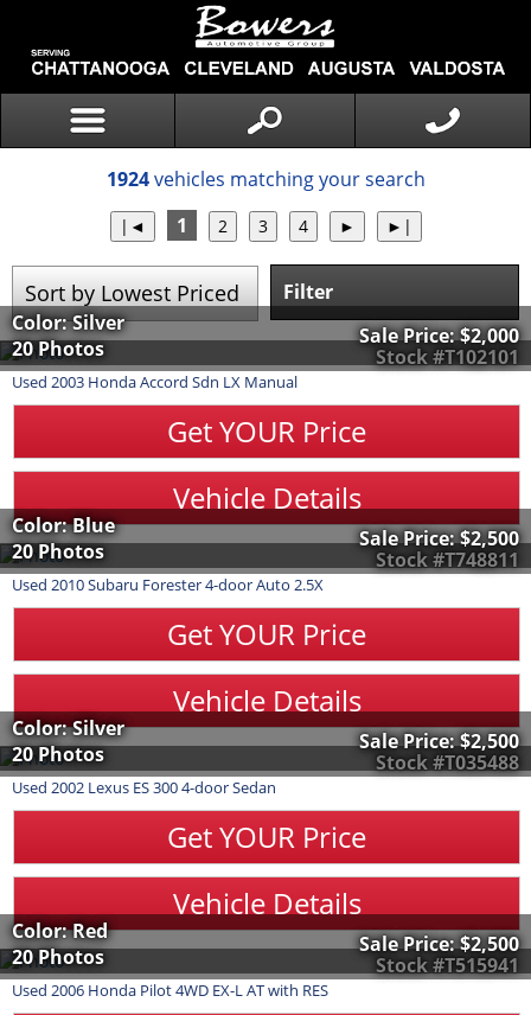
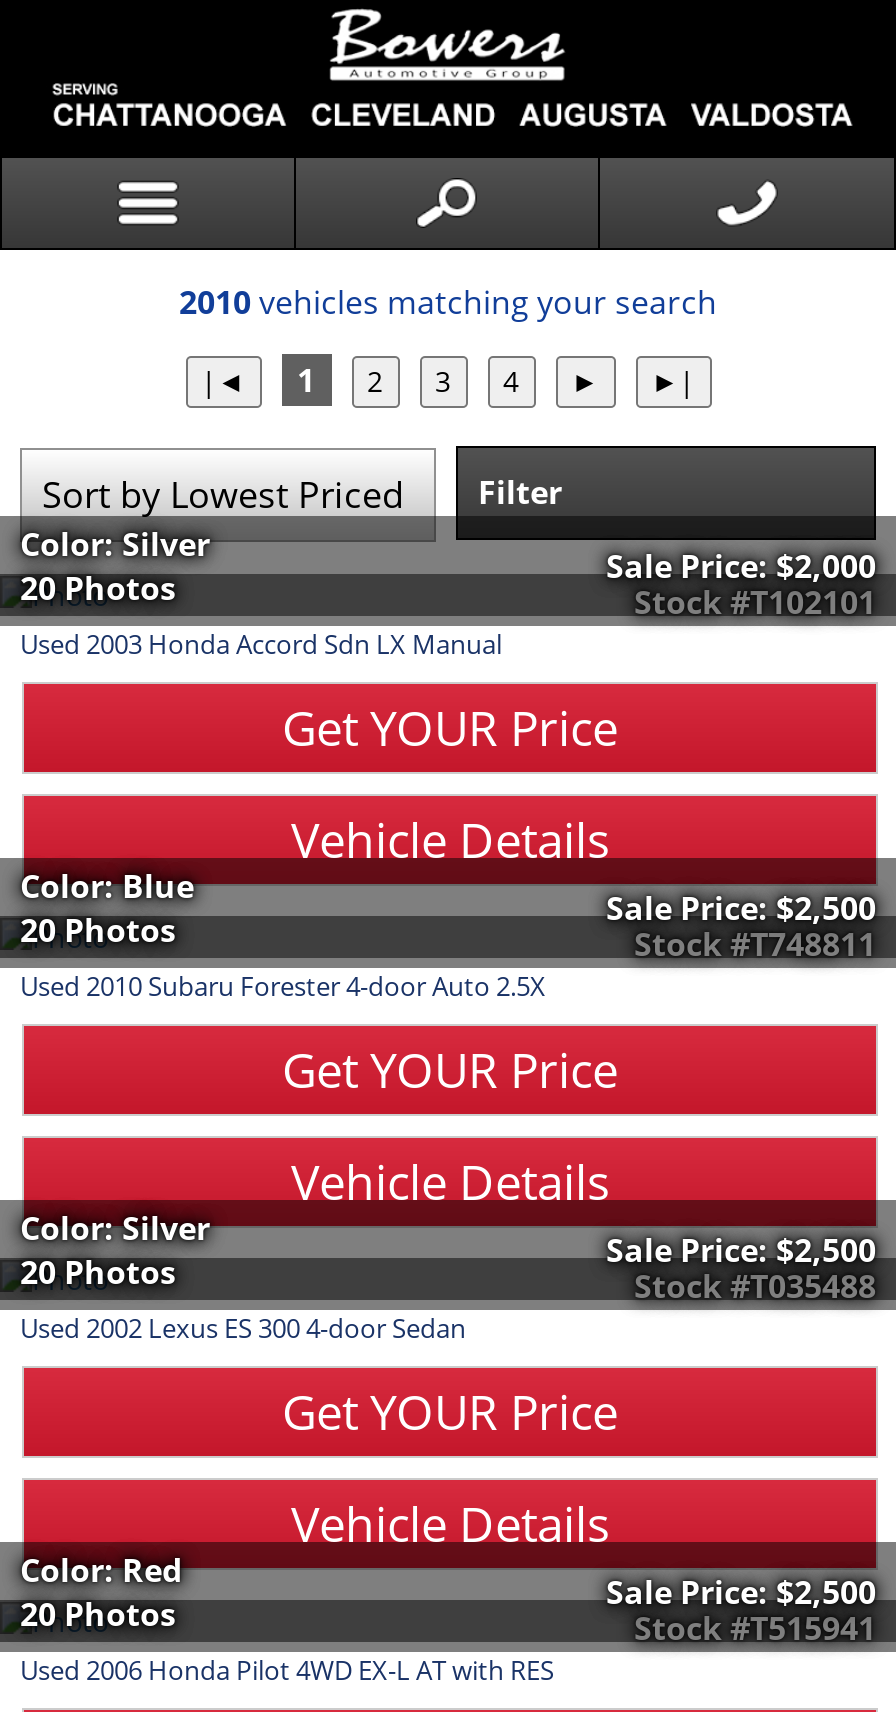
[106,166,425,192] 1924 vehicles matching your search -> [179,280,717,324] 2010 vehicles matching your search

